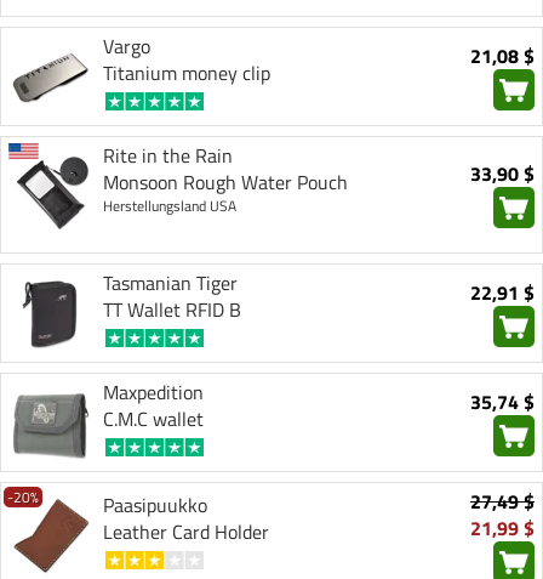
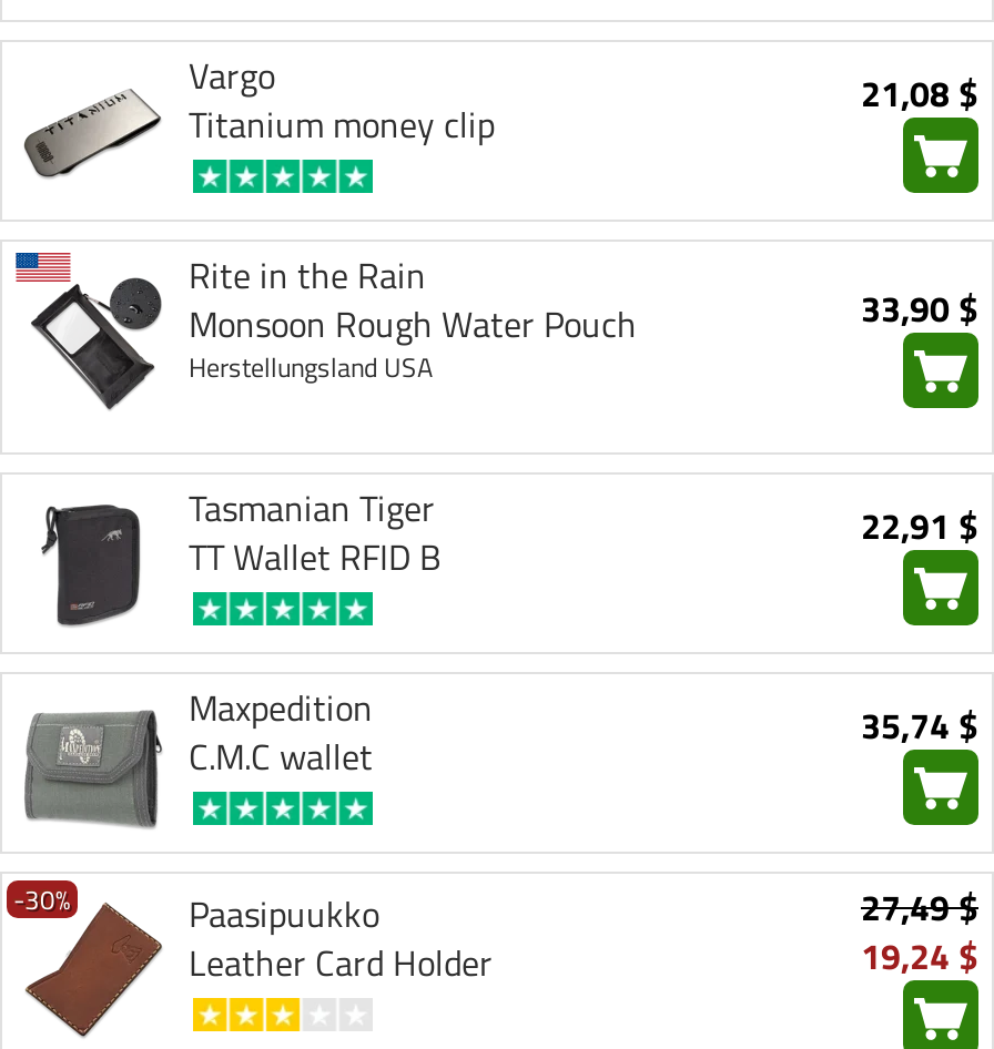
[7,485,39,508] -20% -> [13,878,71,920] -30%
[470,513,535,542] 21,99 $ -> [861,929,978,982] 19,24 $

